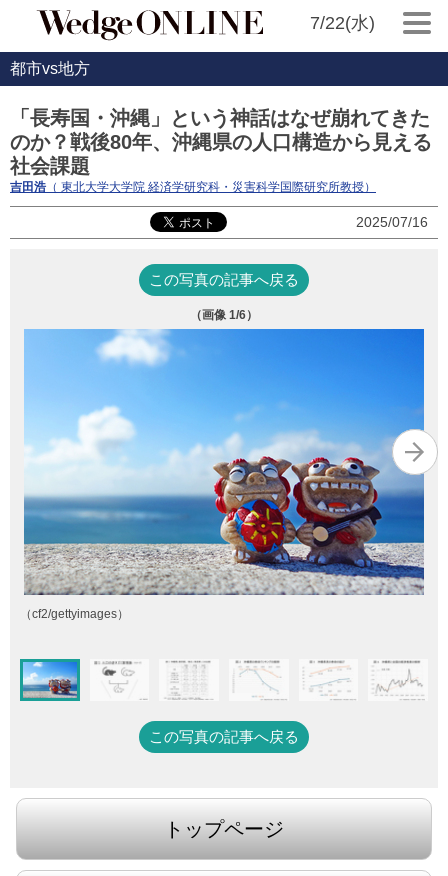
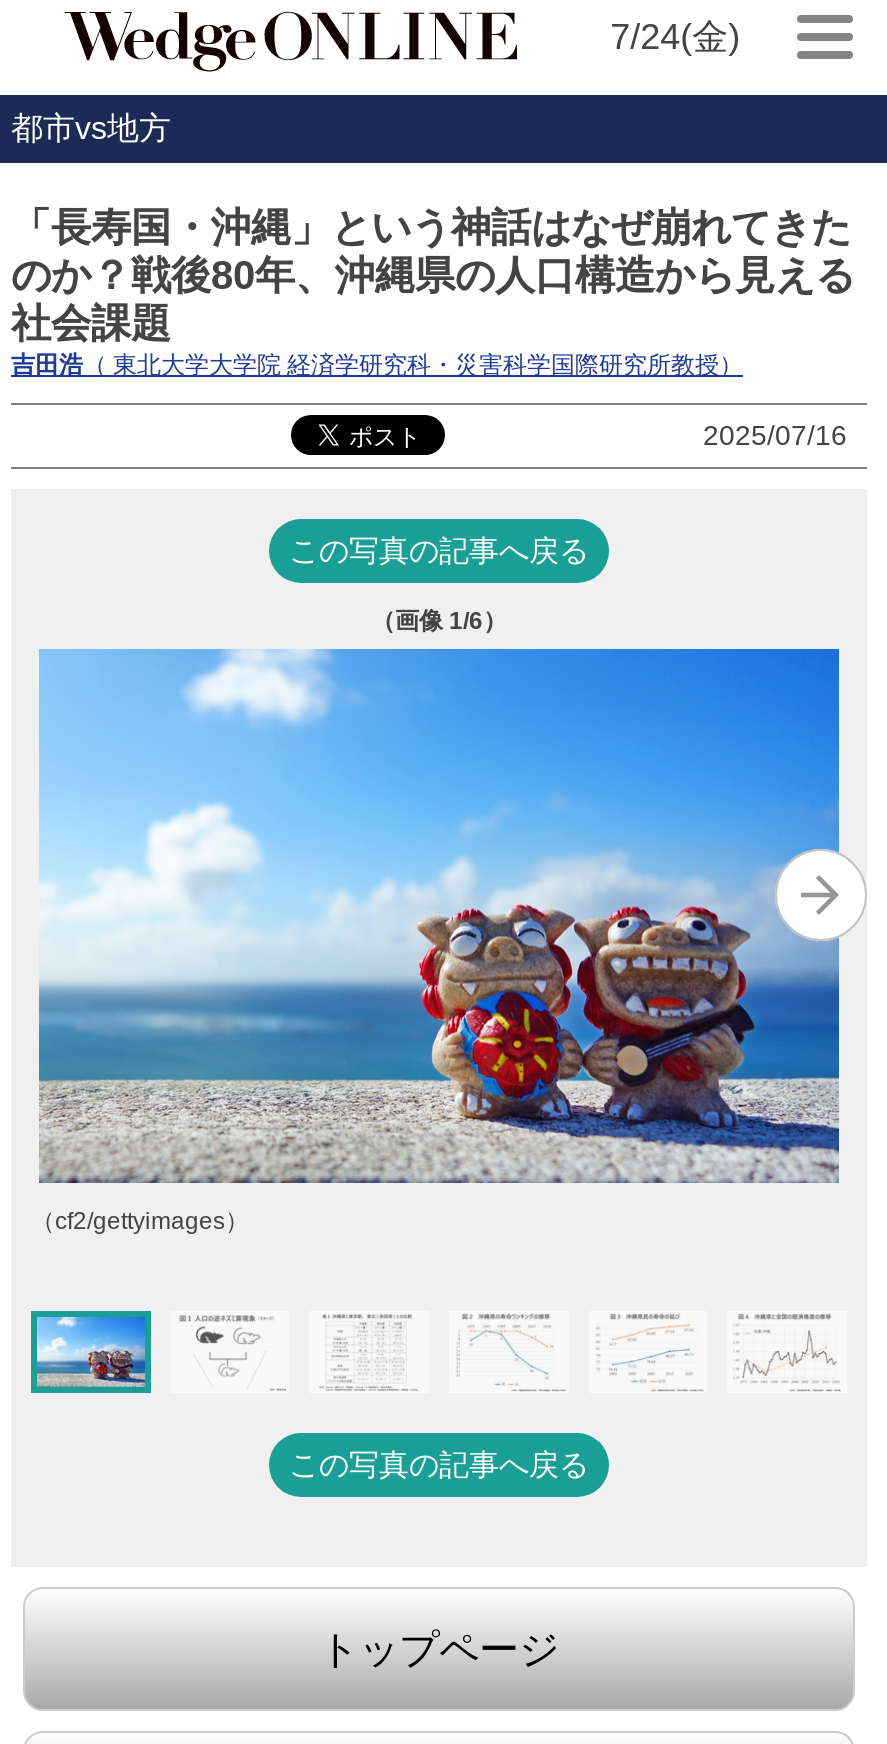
[310,13,375,33] 7/22(水) -> [610,17,740,57] 7/24(金)

